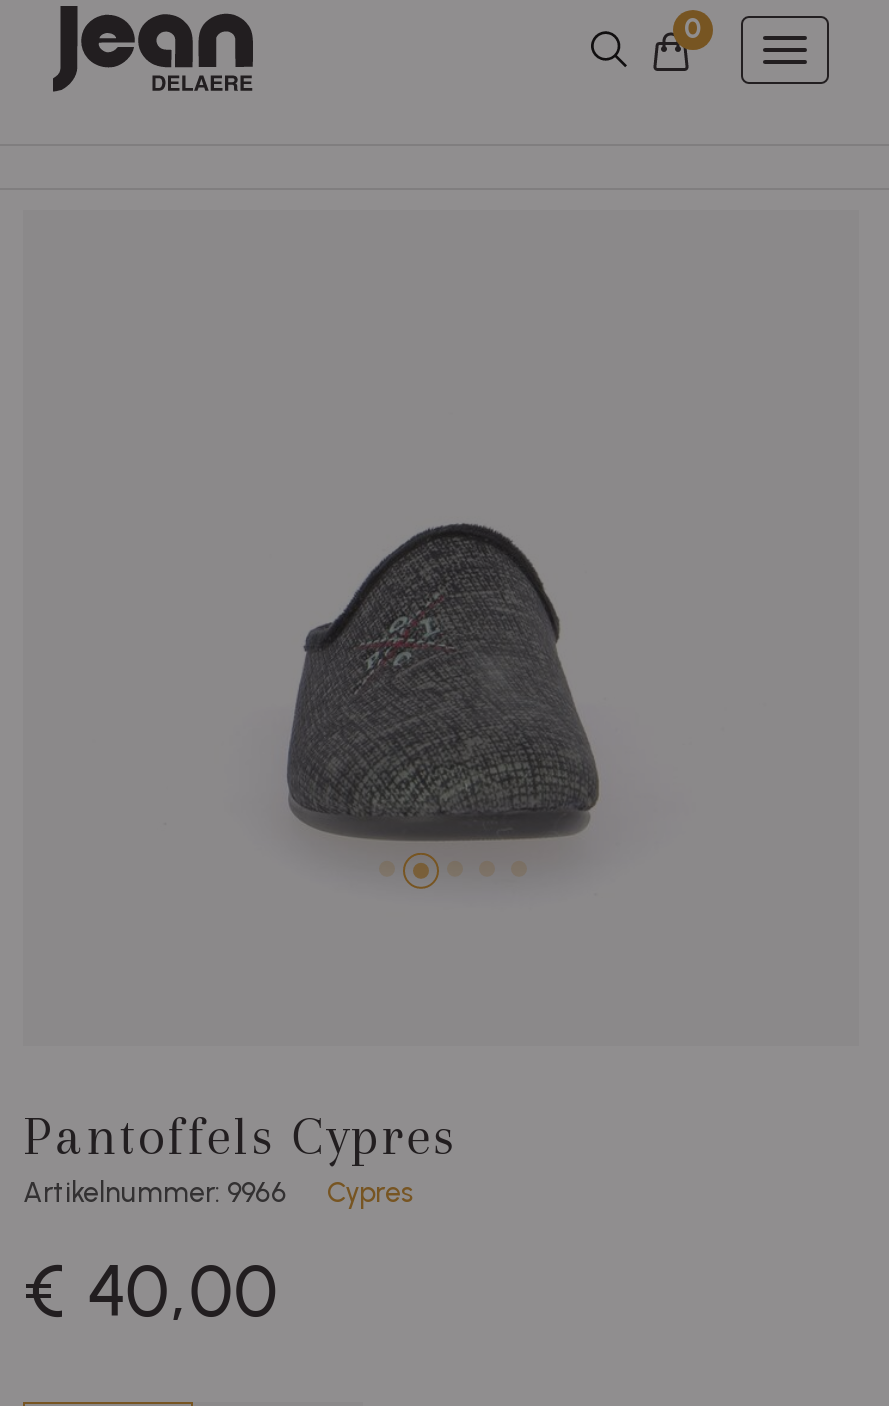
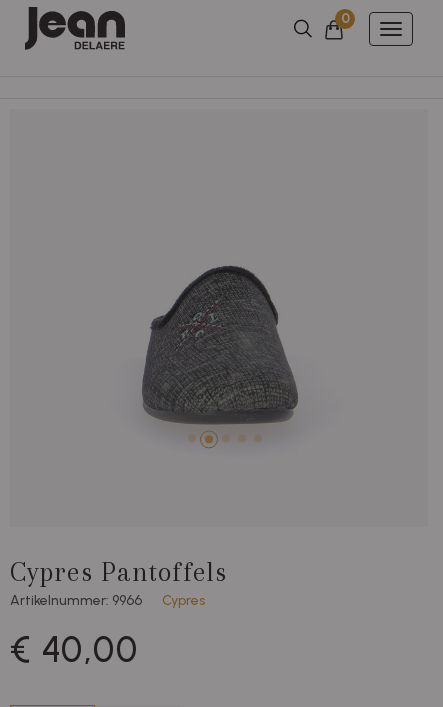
[23,1106,457,1166] Pantoffels Cypres -> [10,557,227,587] Cypres Pantoffels

